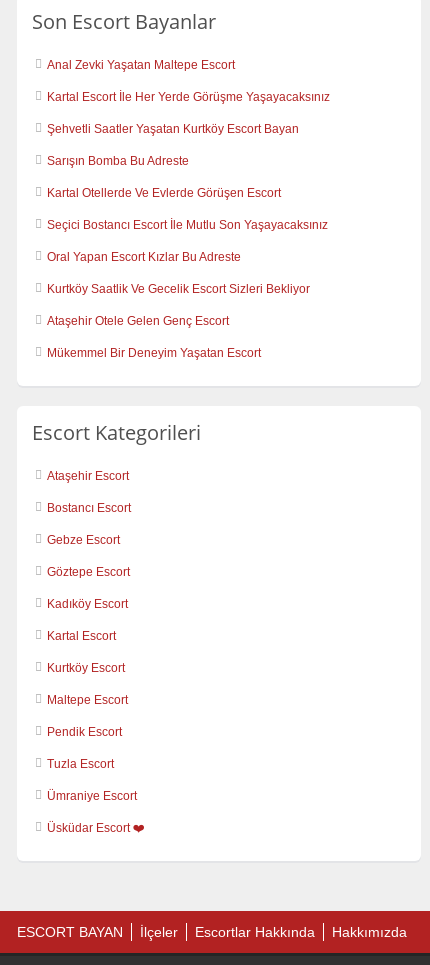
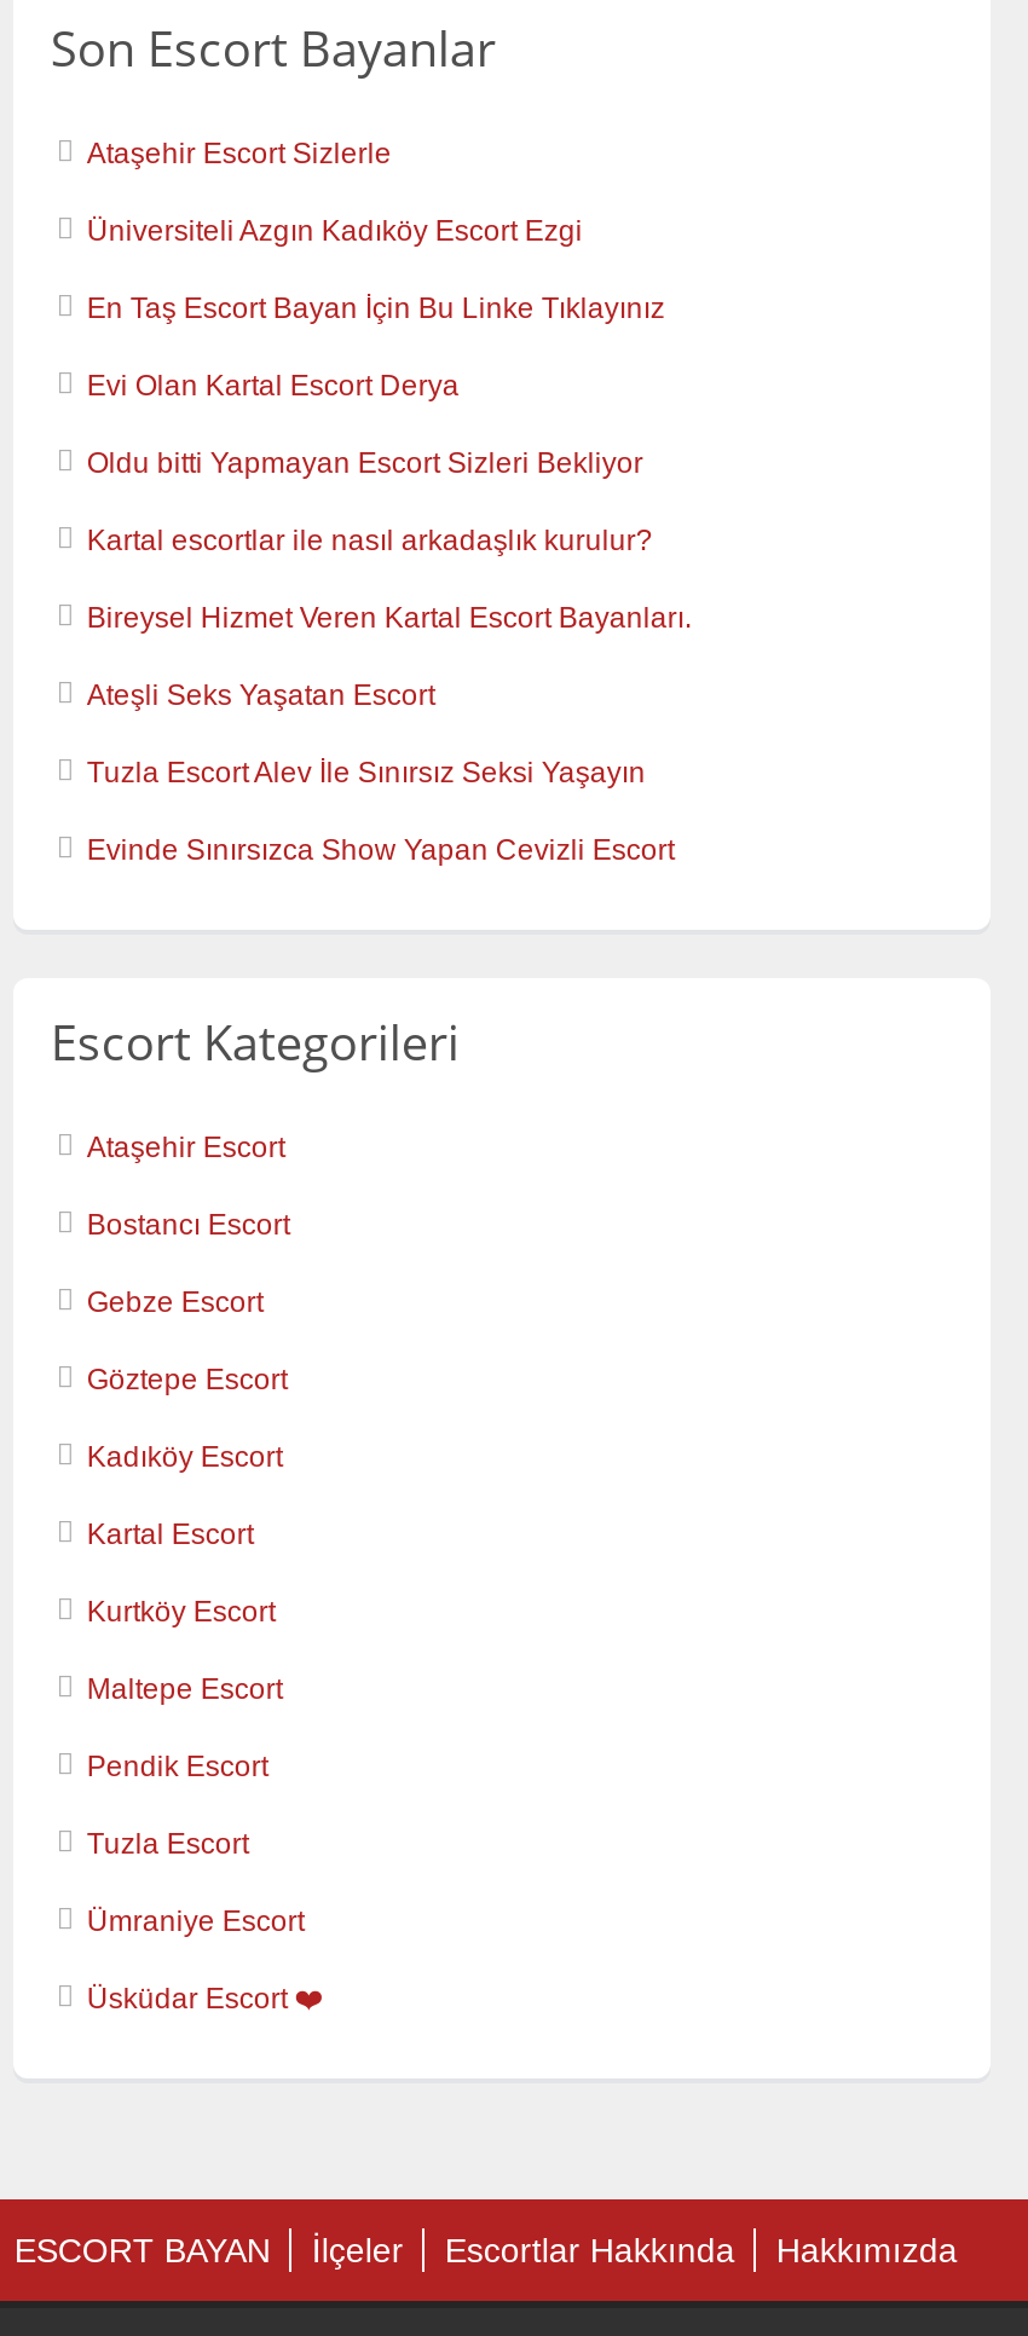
[47,58,235,72] Anal Zevki Yaşatan Maltepe Escort -> [87,137,392,171] Ataşehir Escort Sizlerle
[47,90,330,104] Kartal Escort İle Her Yerde Görüşme Yaşayacaksınız -> [87,214,583,248] Üniversiteli Azgın Kadıköy Escort Ezgi
[47,122,299,136] Şehvetli Saatler Yaşatan Kurtköy Escort Bayan -> [87,292,665,326] En Taş Escort Bayan İçin Bu Linke Tıklayınız
[47,154,189,168] Sarışın Bomba Bu Adreste -> [87,369,459,403] Evi Olan Kartal Escort Derya
[47,186,281,200] Kartal Otellerde Ve Evlerde Görüşen Escort -> [87,447,643,481] Oldu bitti Yapmayan Escort Sizleri Bekliyor
[47,218,328,232] Seçici Bostancı Escort İle Mutlu Son Yaşayacaksınız -> [87,524,653,558] Kartal escortlar ile nasıl arkadaşlık kurulur?
[47,250,241,264] Oral Yapan Escort Kızlar Bu Adreste -> [87,601,692,635] Bireysel Hizmet Veren Kartal Escort Bayanları.
[47,282,310,296] Kurtköy Saatlik Ve Gecelik Escort Sizleri Bekliyor -> [87,679,435,713] Ateşli Seks Yaşatan Escort
[47,314,229,328] Ataşehir Otele Gelen Genç Escort -> [87,756,646,790] Tuzla Escort Alev İle Sınırsız Seksi Yaşayın
[47,346,261,360] Mükemmel Bir Deneyim Yaşatan Escort -> [87,834,675,867] Evinde Sınırsızca Show Yapan Cevizli Escort

